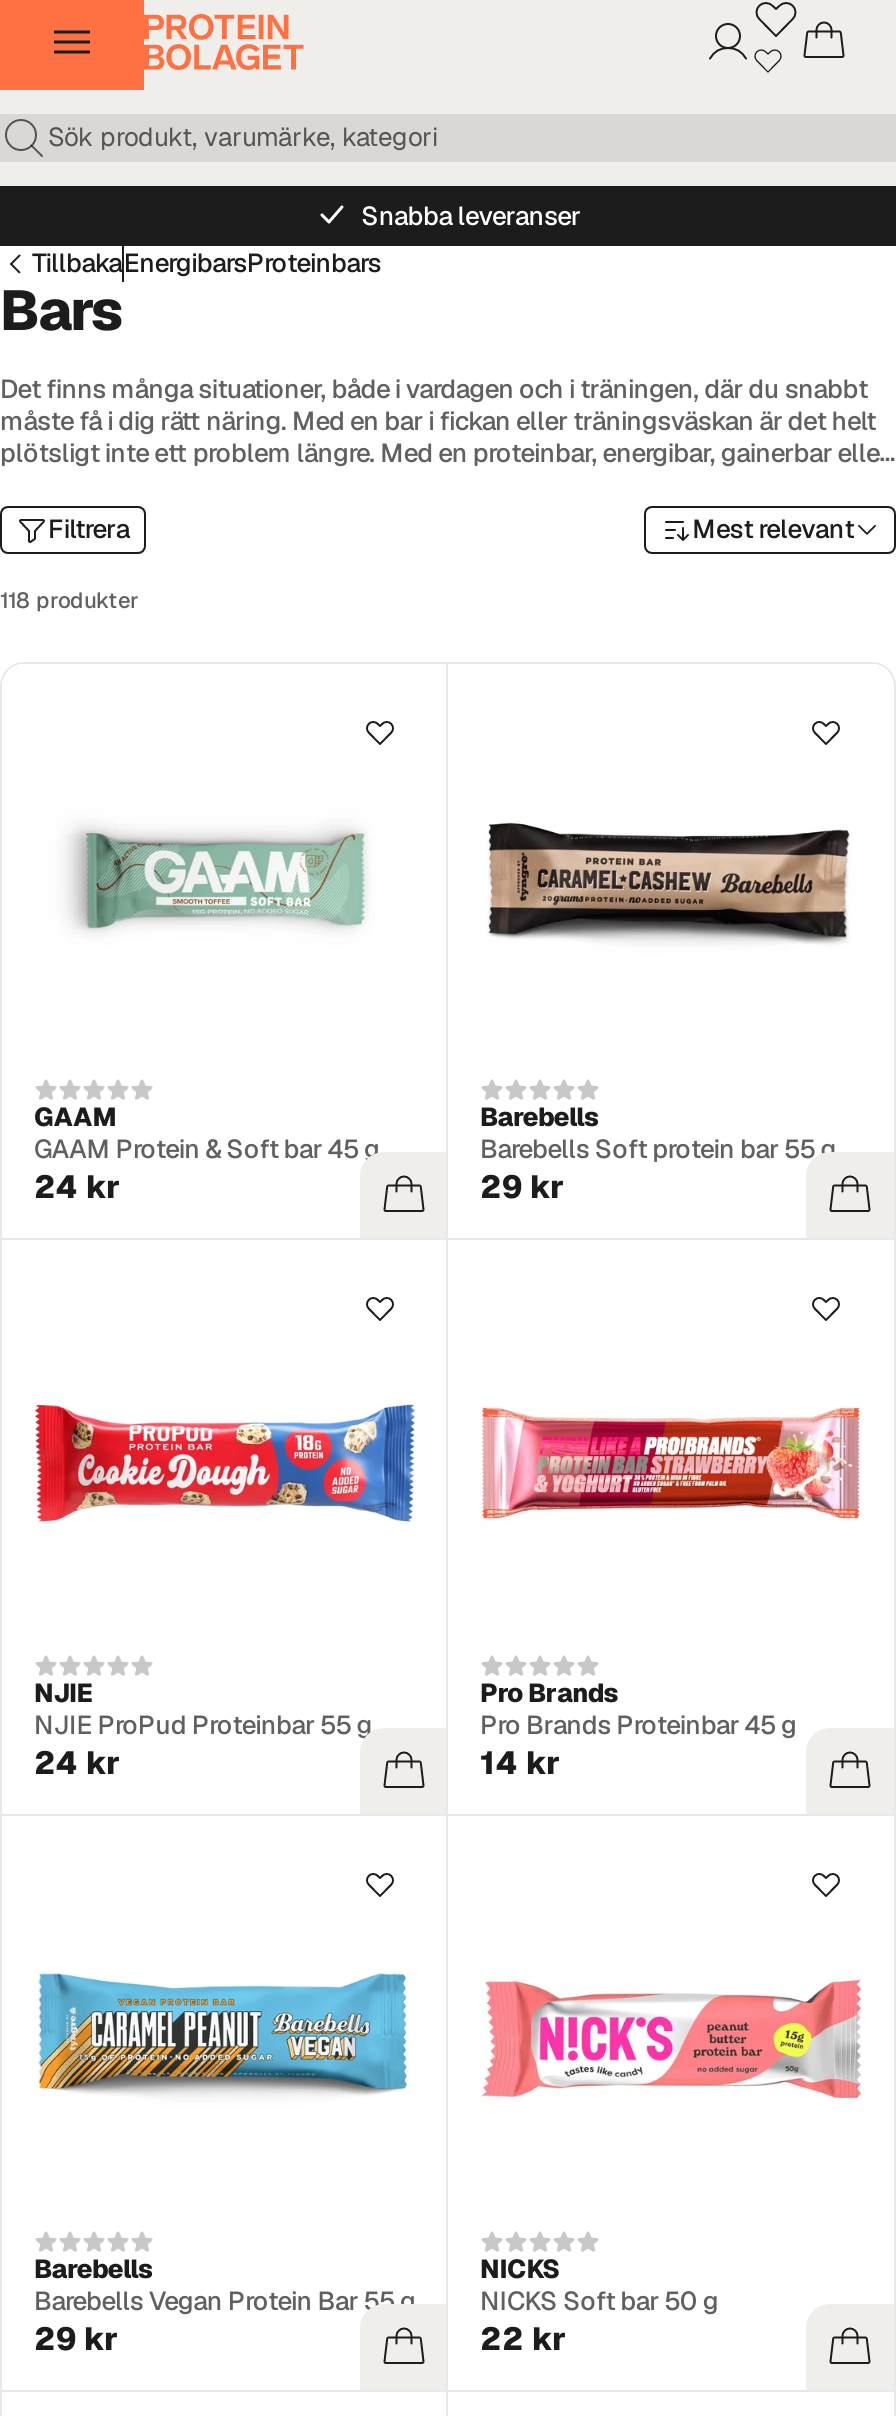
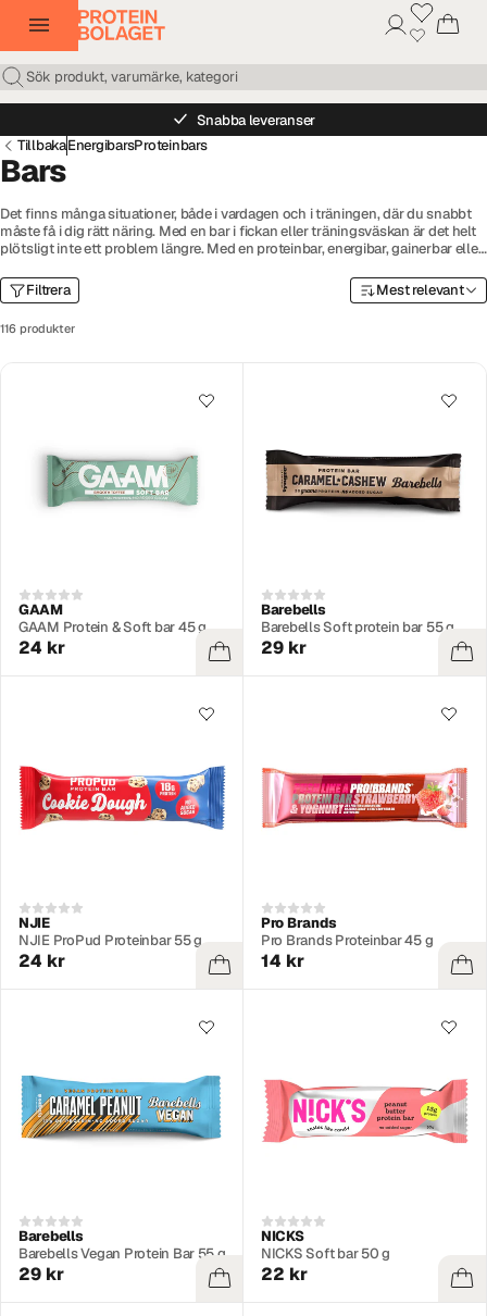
[0,585,138,613] 118 produkter -> [0,320,75,336] 116 produkter

